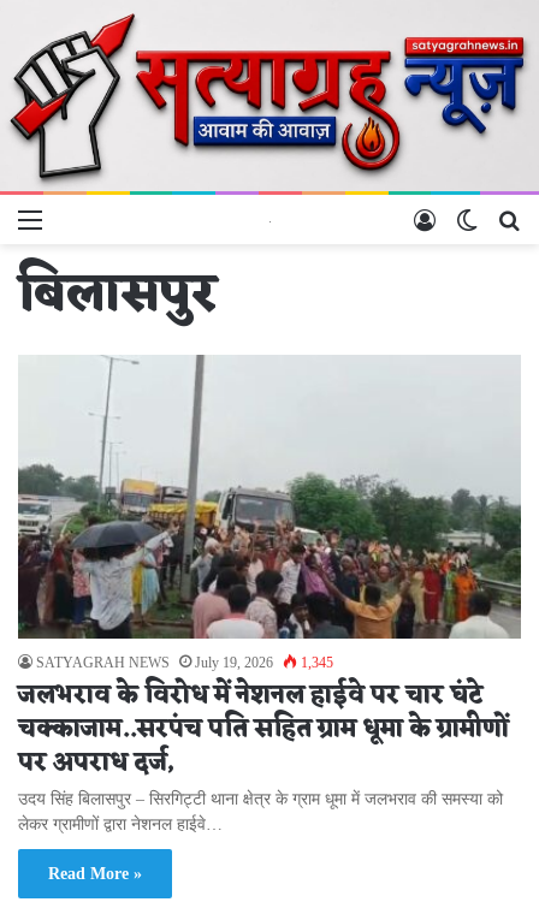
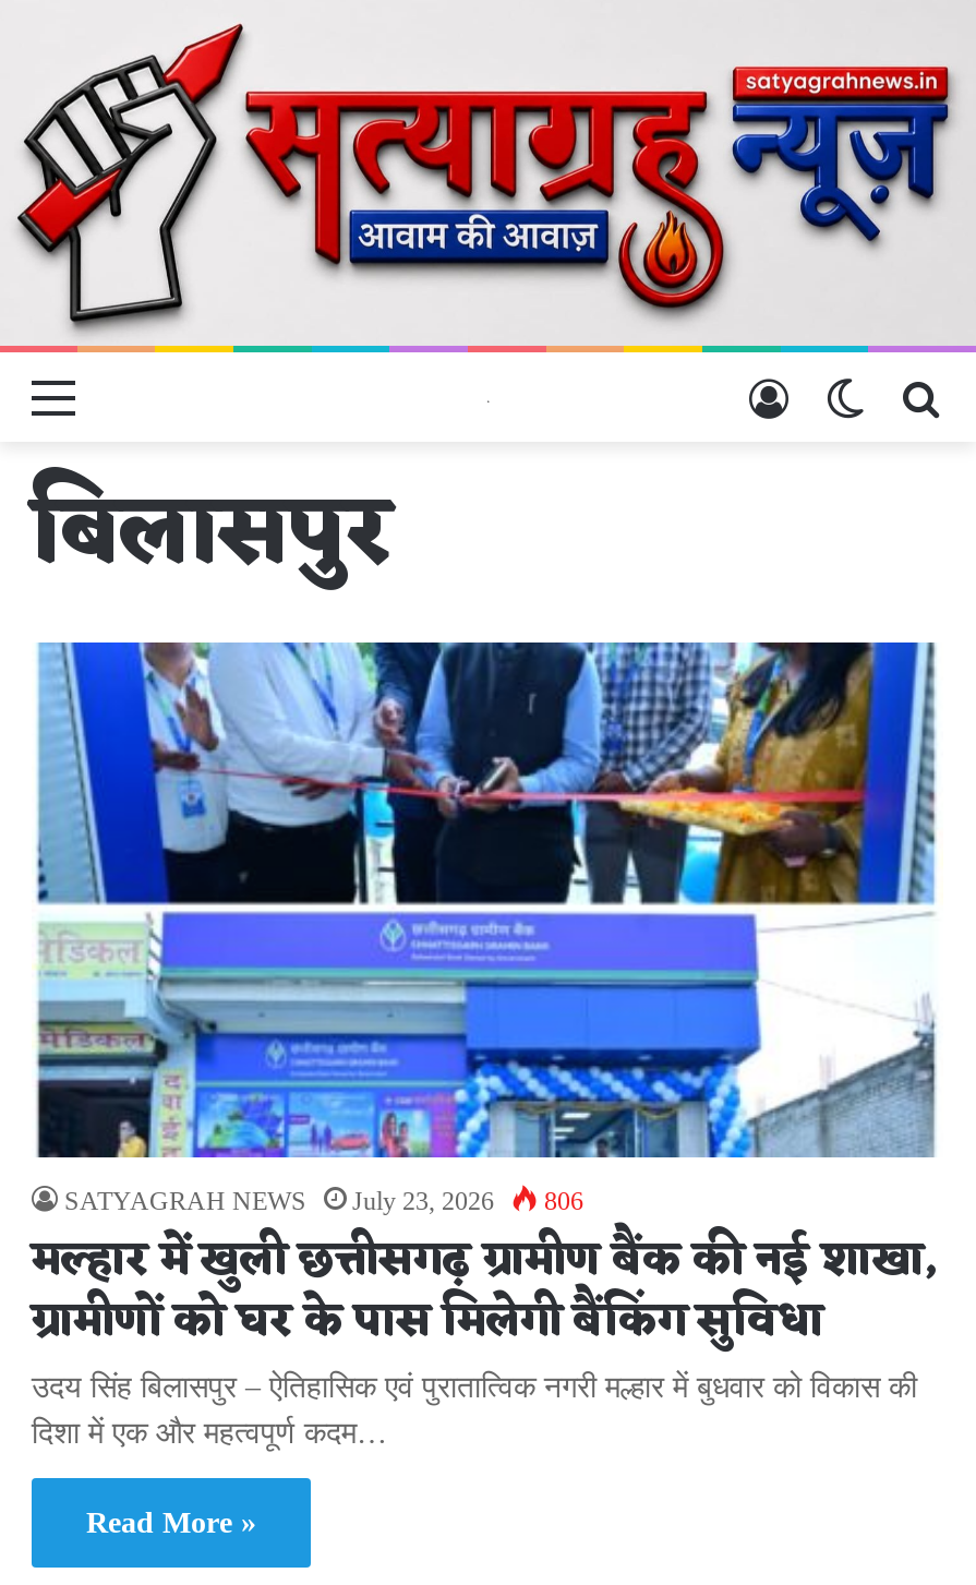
[17,355,522,834] [image] | July 19, 2026 | 1,345 | जलभराव के विरोध में नेशनल हाईवे पर चार घंटे | चक्काजाम..सरपंच पति सहित ग्राम धूमा के ग्रामीणों | पर अपराध दर्ज, | उदय सिंह बिलासपुर – सिरगिट्टी थाना क्षेत्र के ग्राम धूमा में जलभराव की समस्या को | लेकर ग्रामीणों द्वारा नेशनल हाईवे… -> [32,640,943,1450] [image] | July 23, 2026 | 806 | मल्हार में खुली छत्तीसगढ़ ग्रामीण बैंक की नई शाखा, | ग्रामीणों को घर के पास मिलेगी बैंकिंग सुविधा | उदय सिंह बिलासपुर – ऐतिहासिक एवं पुरातात्विक नगरी मल्हार में बुधवार को विकास की | दिशा में एक और महत्वपूर्ण कदम…

